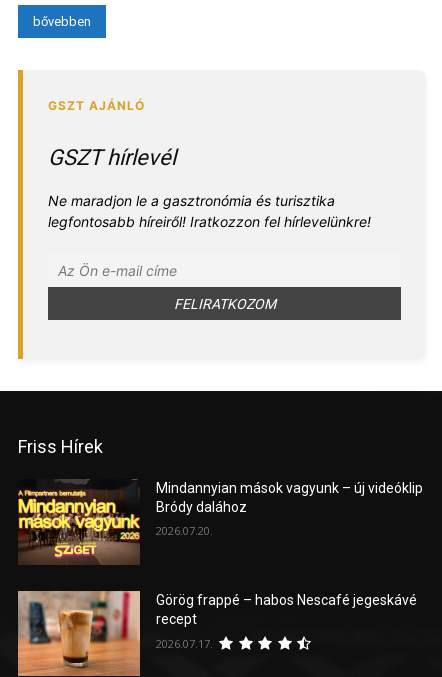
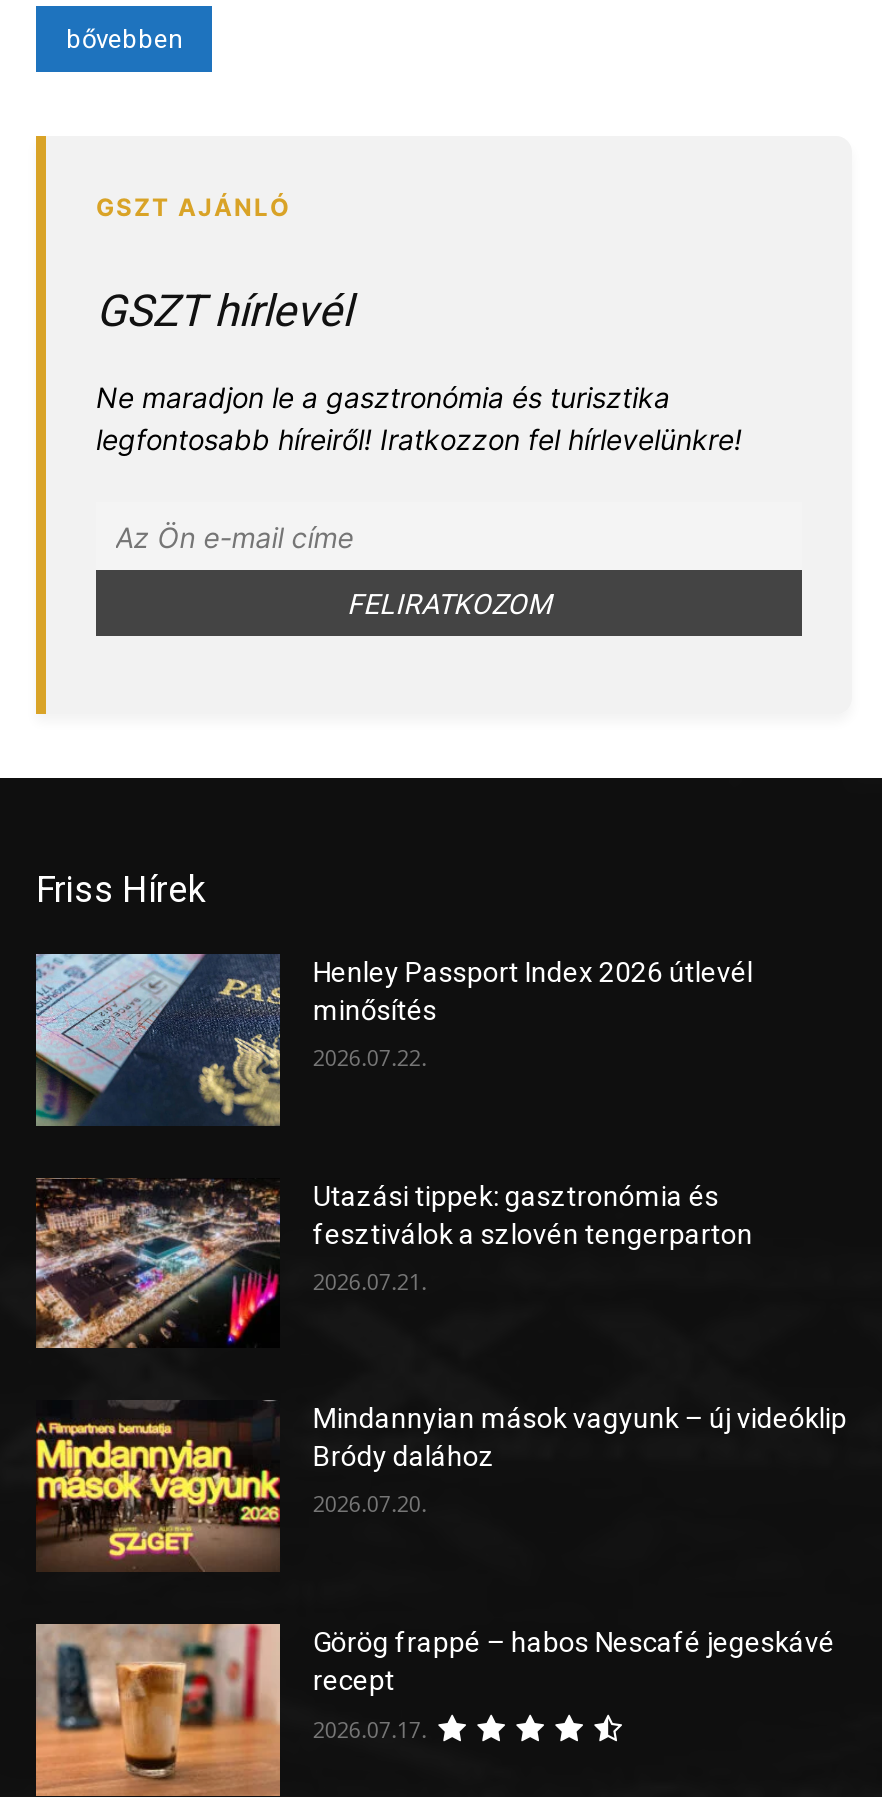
none -> [34,952,753,1128] [image] | Henley Passport Index 2026 útlevél | minősítés | 2026.07.22.
none -> [34,1178,753,1350] [image] | Utazási tippek: gasztronómia és | fesztiválok a szlovén tengerparton | 2026.07.21.

